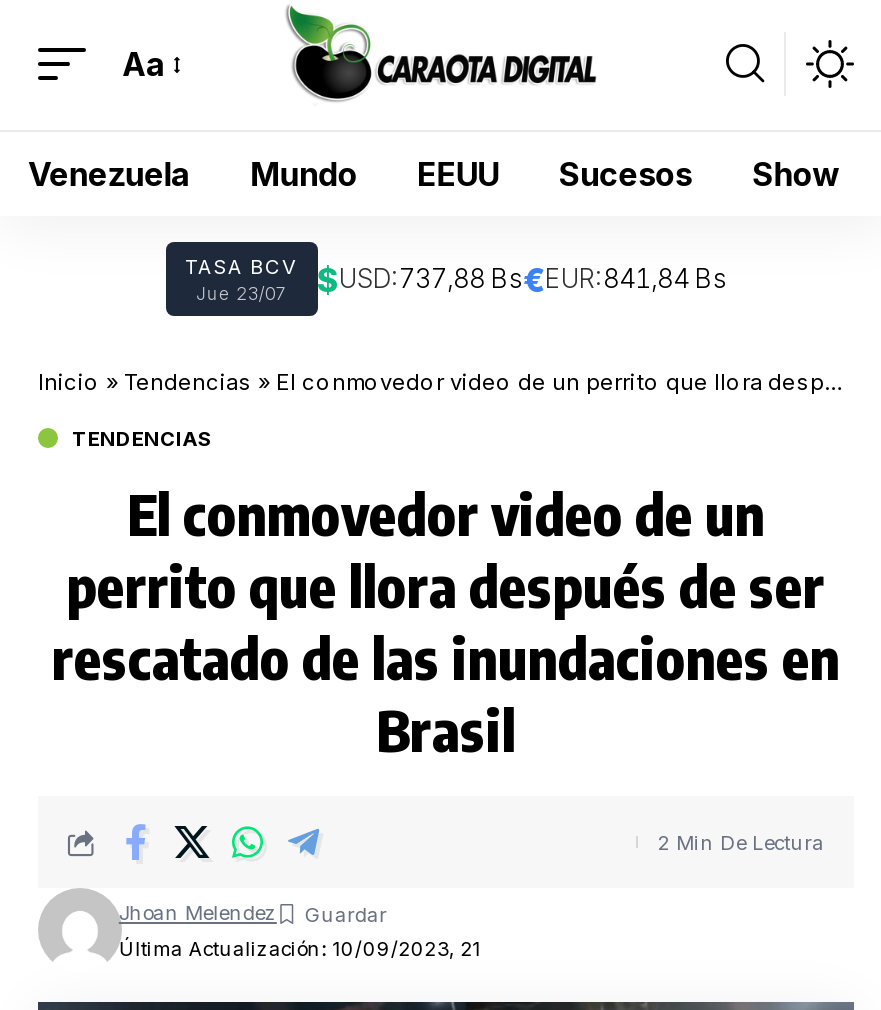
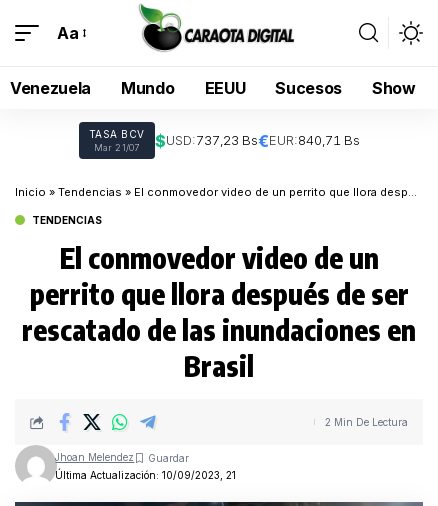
[196,259,727,304] Jue 23/07 | $USD:737,88 Bs€EUR:841,84 Bs -> [94,131,359,153] Mar 21/07 | $USD:737,23 Bs€EUR:840,71 Bs

